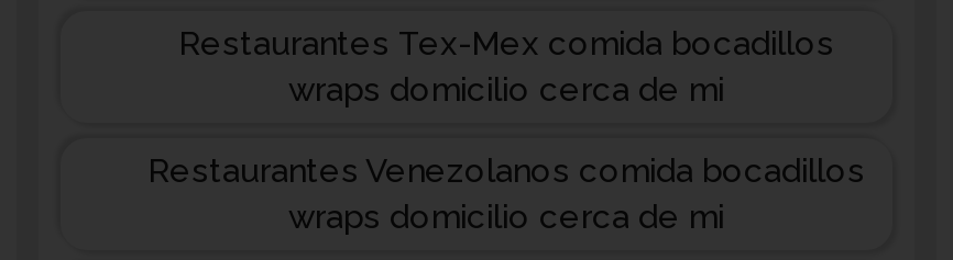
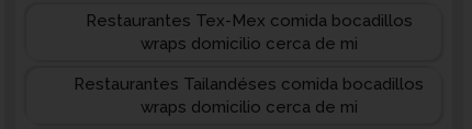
[147,151,865,191] Restaurantes Venezolanos comida bocadillos -> [74,74,424,94] Restaurantes Tailandéses comida bocadillos

